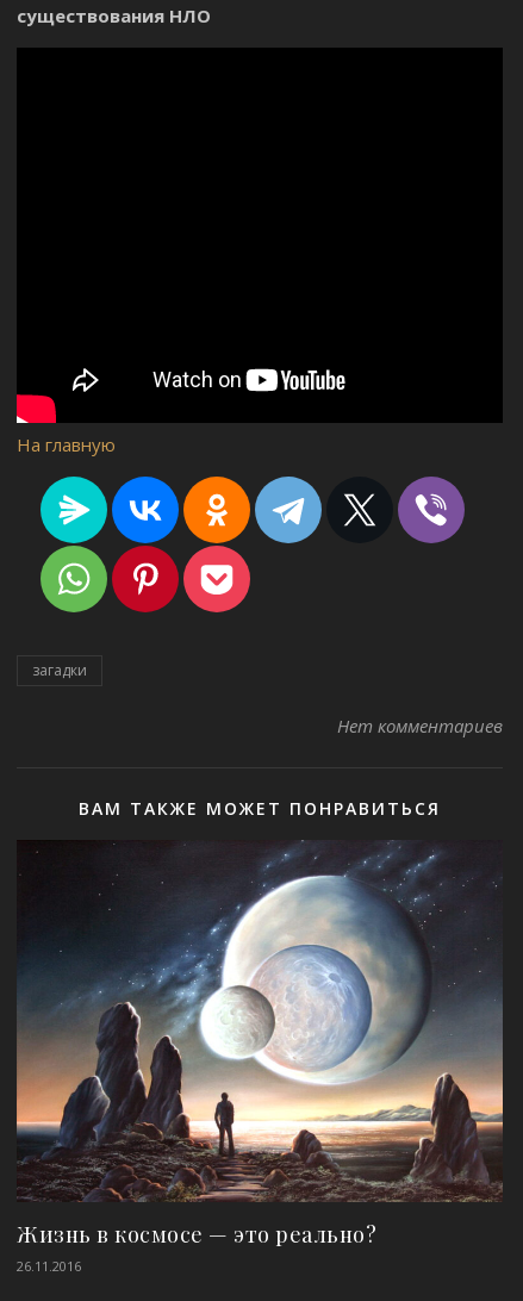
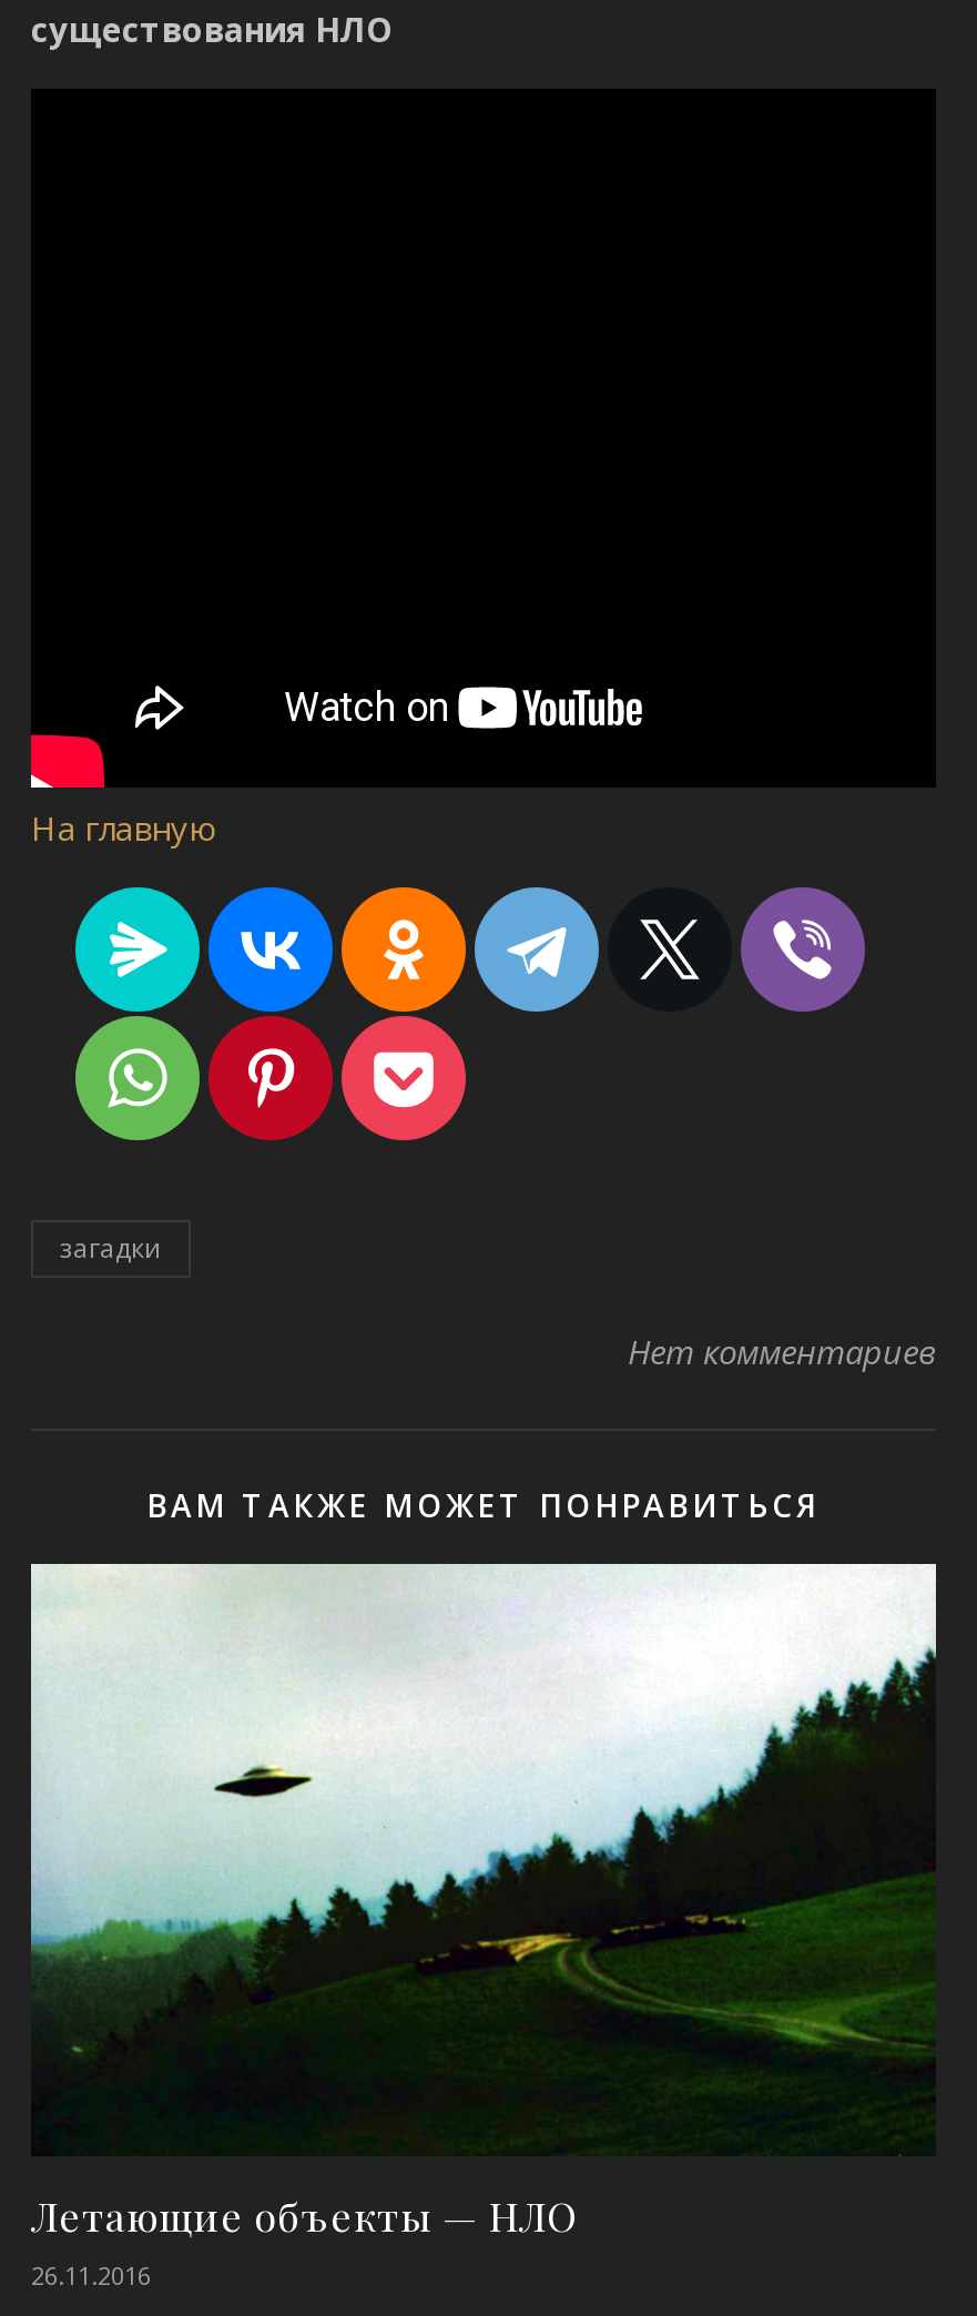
[15,841,504,1249] [image] | Жизнь в космосе — это реально? -> [29,1562,938,2242] [image] | Летающие объекты — НЛО

